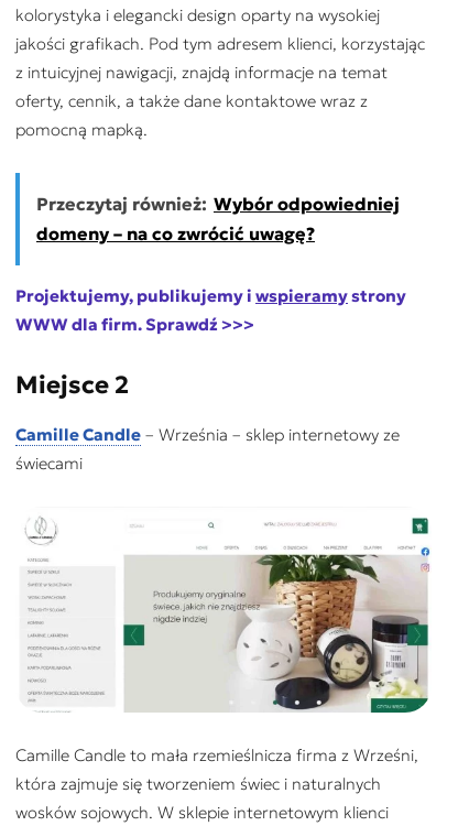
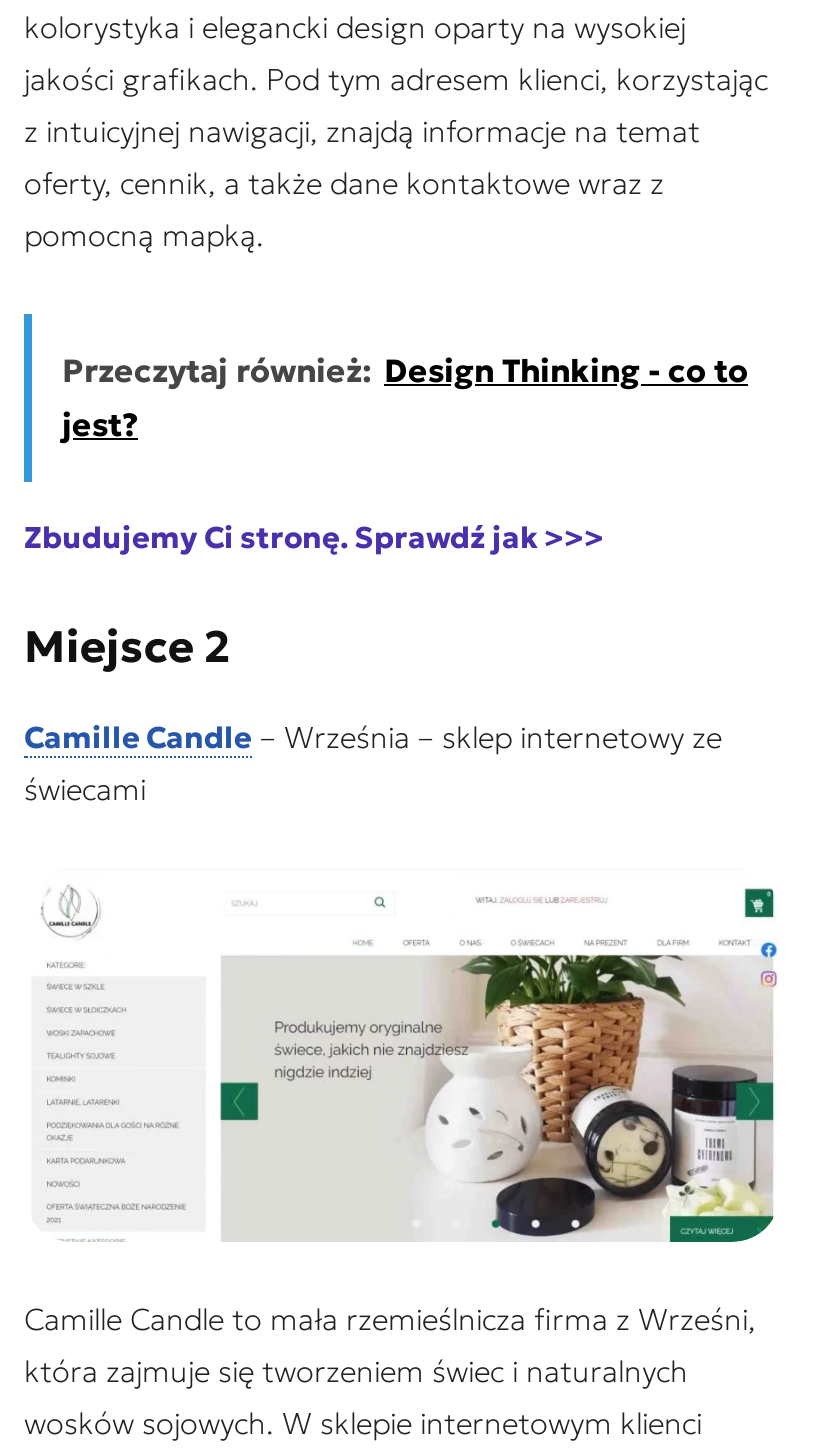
[36,193,400,245] Przeczytaj również: Wybór odpowiedniej | domeny – na co zwrócić uwagę? -> [62,351,748,445] Przeczytaj również: Design Thinking - co to | jest?
[15,286,406,335] Projektujemy, publikujemy i wspieramy strony | WWW dla firm. Sprawdź >>> -> [24,519,604,557] Zbudujemy Ci stronę. Sprawdź jak >>>

